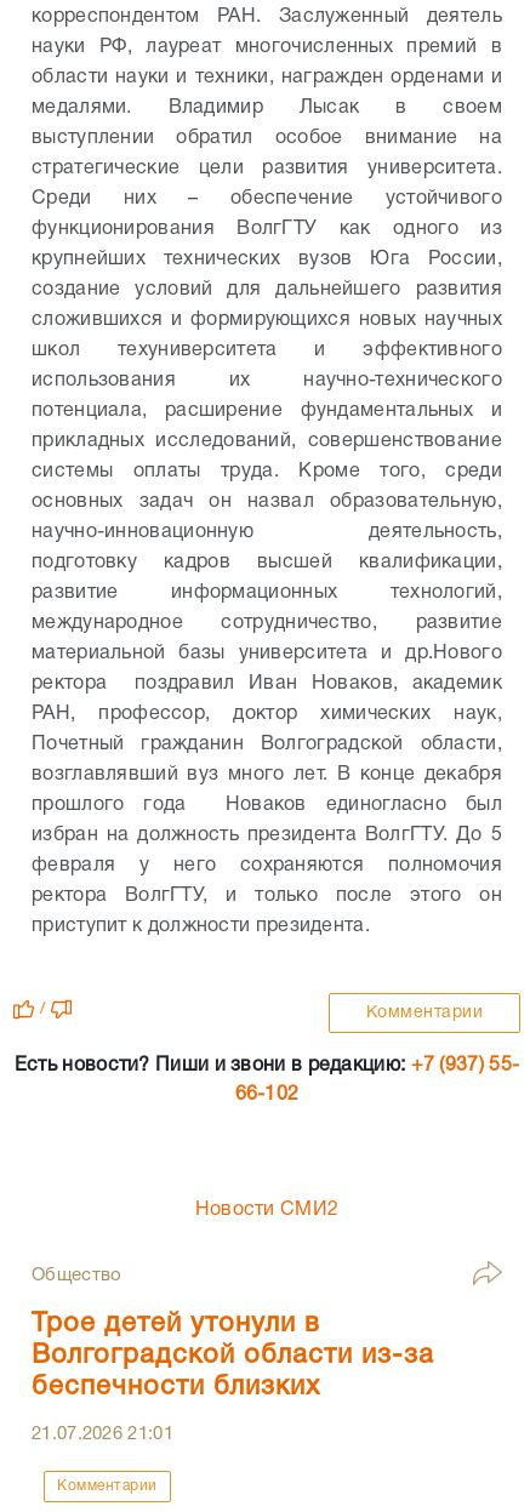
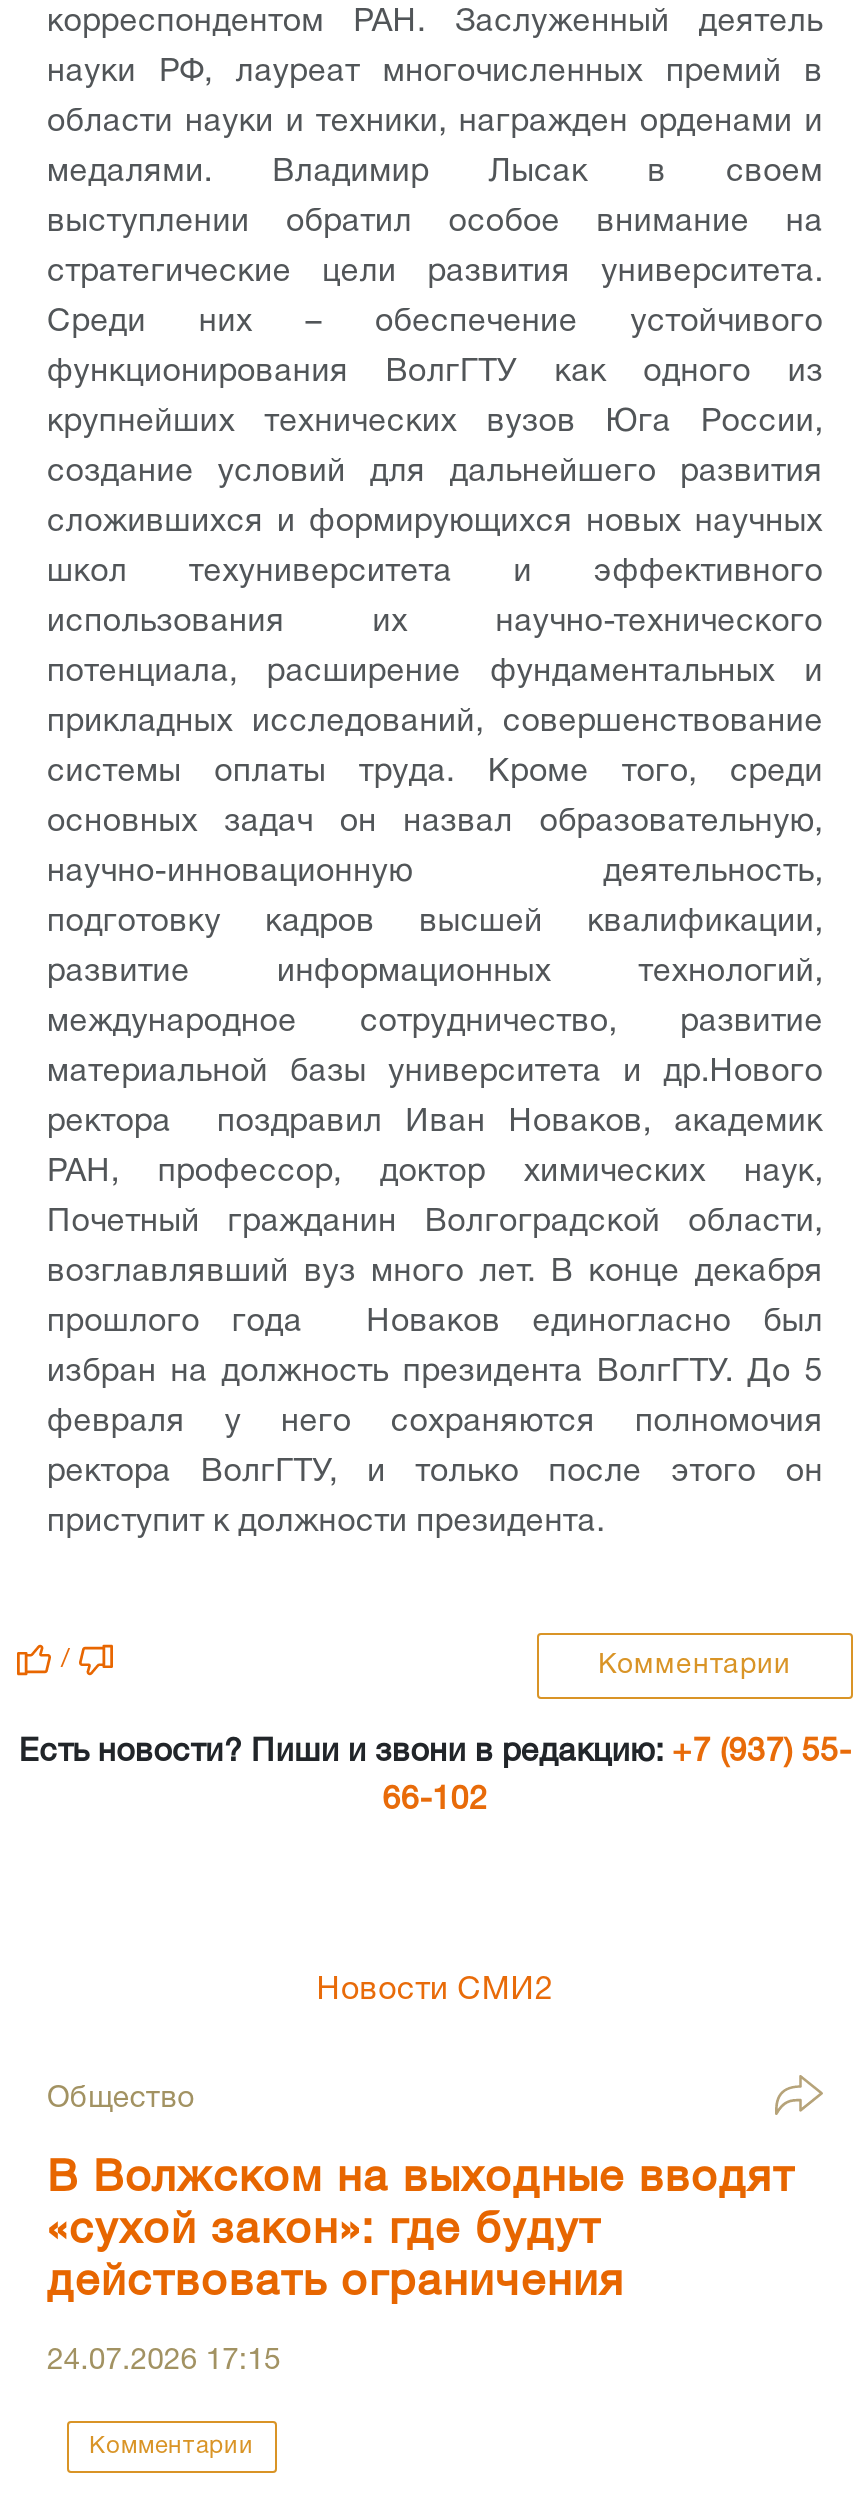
[32,1312,434,1399] Трое детей утонули в | Волгоградской области из-за | беспечности близких -> [47,2159,795,2303] В Волжском на выходные вводят | «сухой закон»: где будут | действовать ограничения
[32,1426,173,1443] 21.07.2026 21:01 -> [47,2347,281,2375] 24.07.2026 17:15

